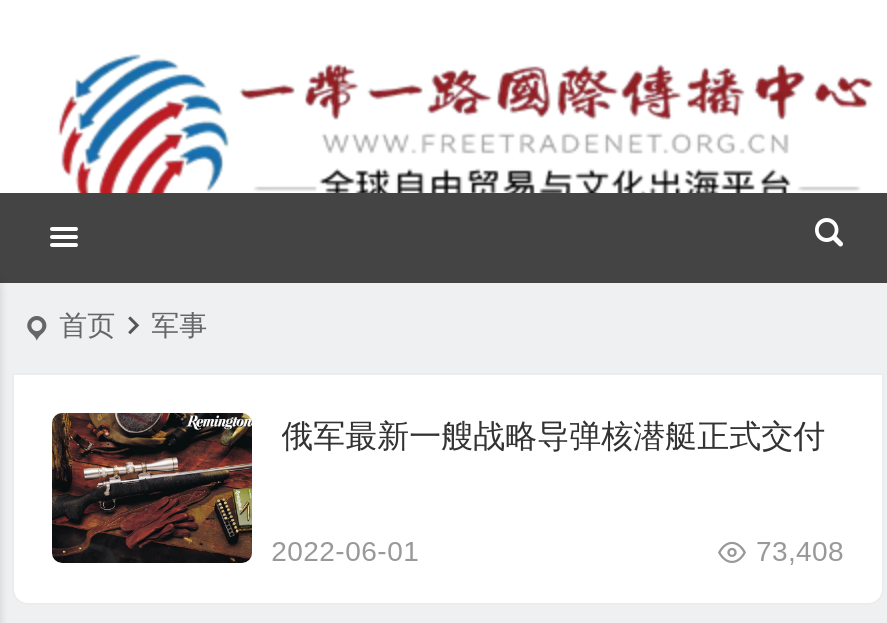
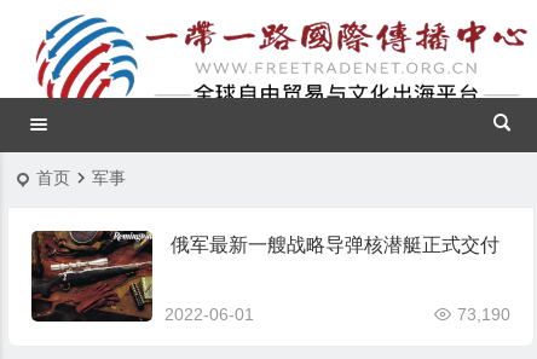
[756,535,844,567] 73,408 -> [457,305,510,324] 73,190

